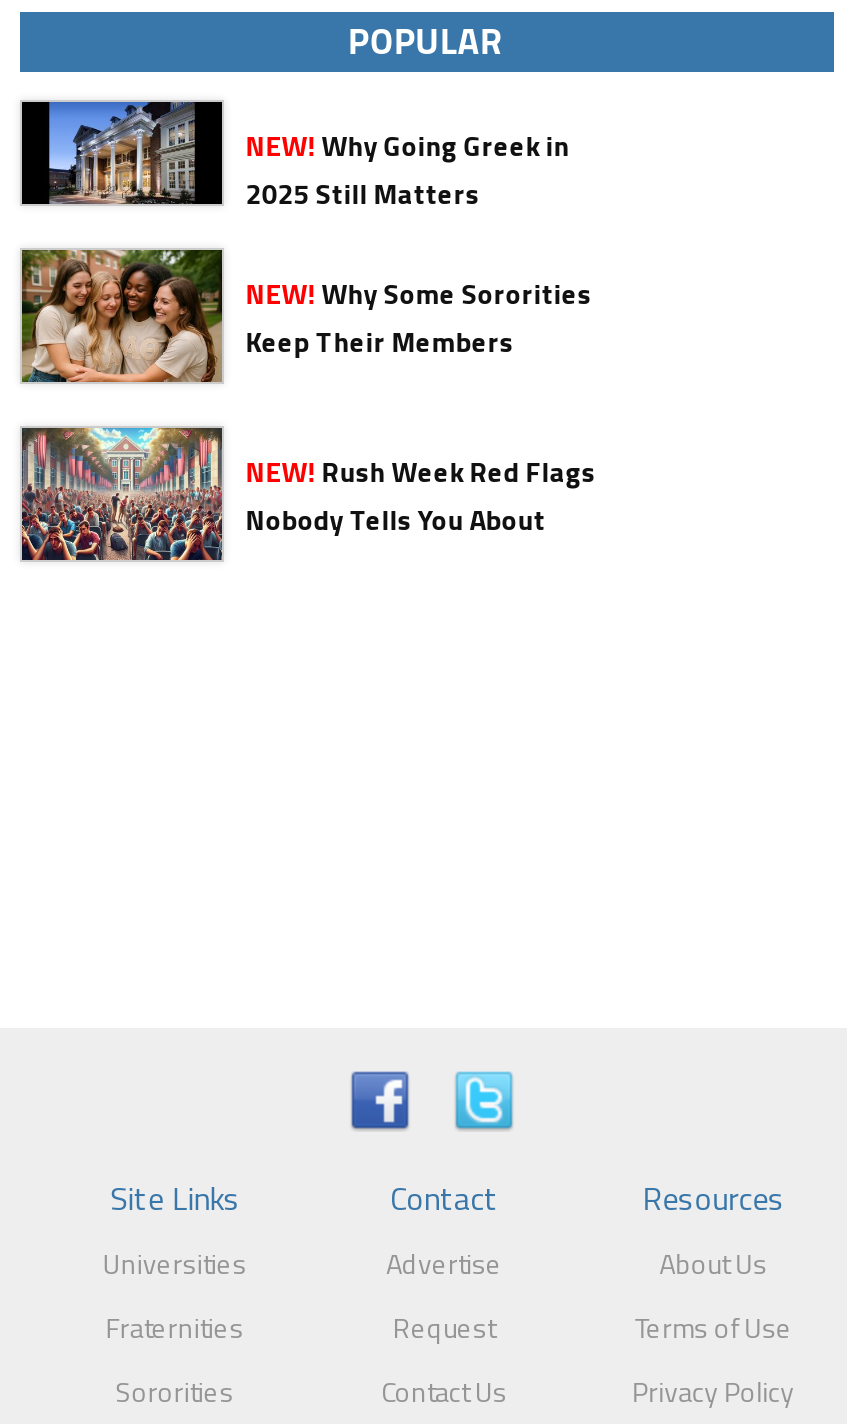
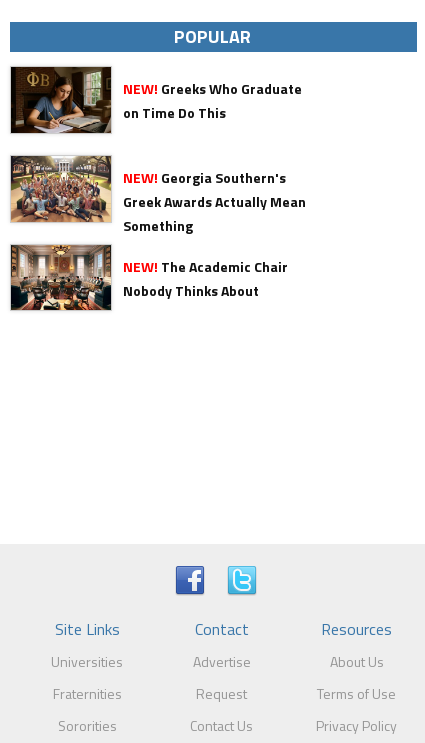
[26,99,569,214] [image] | NEW! Why Going Greek in | 2025 Still Matters -> [13,66,302,134] [image] | NEW! Greeks Who Graduate | on Time Do This
[22,247,591,383] [image] | NEW! Why Some Sororities | Keep Their Members -> [11,155,306,236] [image] | NEW! Georgia Southern's | Greek Awards Actually Mean | Something
[22,425,595,563] [image] | NEW! Rush Week Red Flags | Nobody Tells You About -> [10,244,288,311] [image] | NEW! The Academic Chair | Nobody Thinks About

